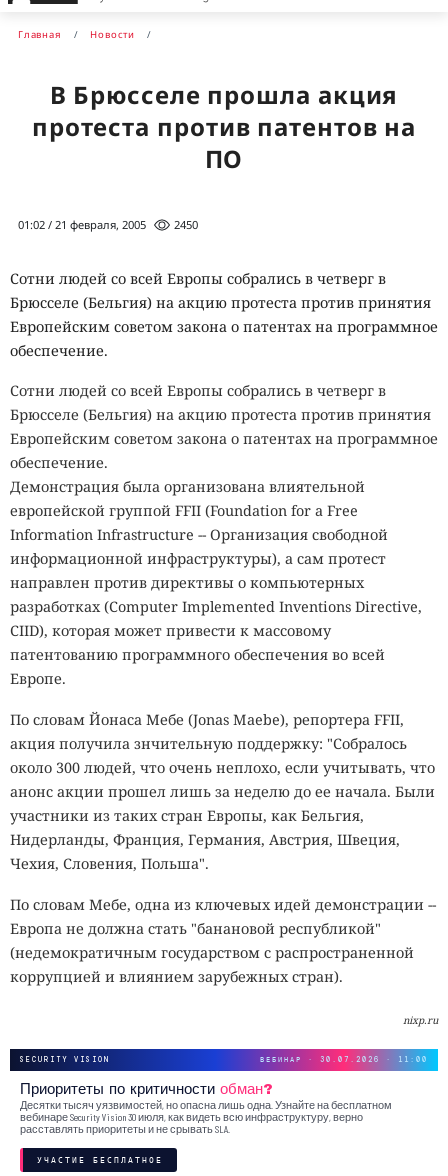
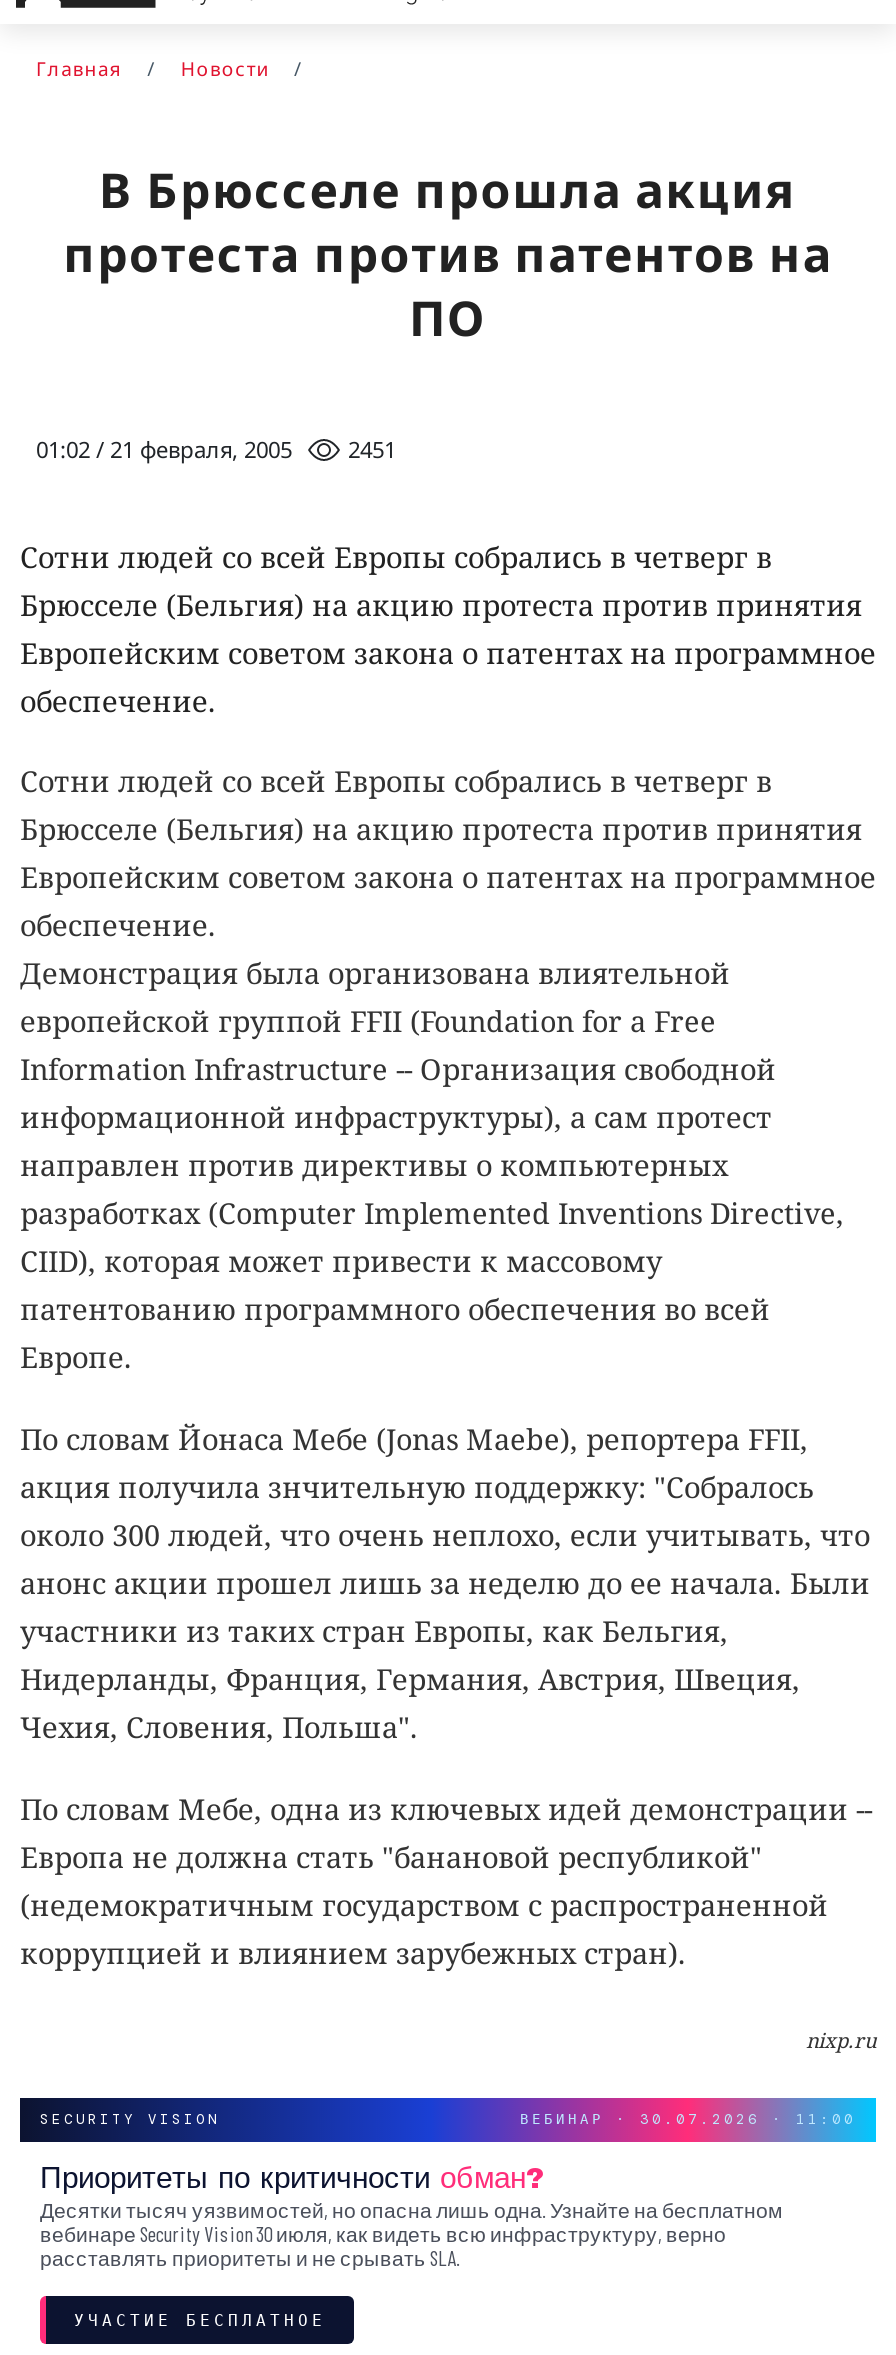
[18,217,198,232] 01:02 / 21 февраля, 2005 2450 -> [36,433,396,463] 01:02 / 21 февраля, 2005 2451

